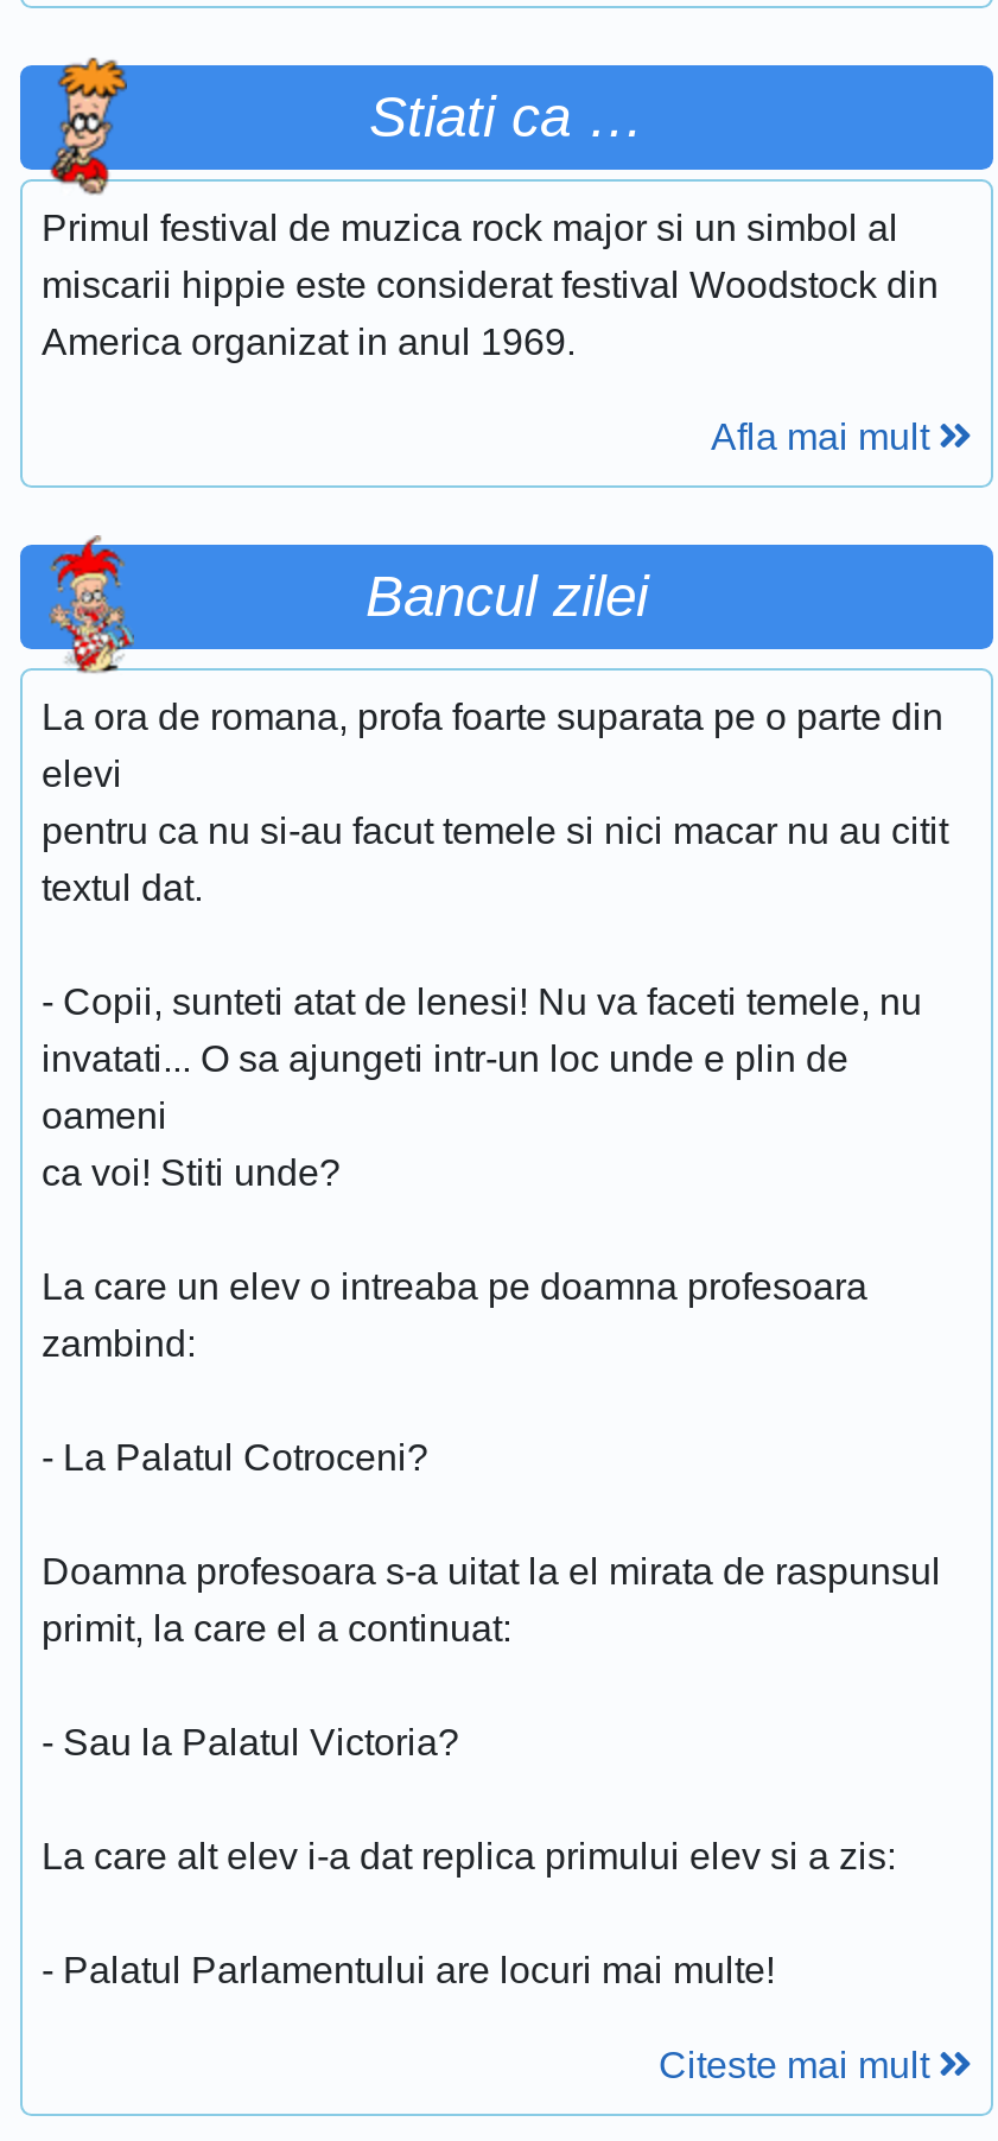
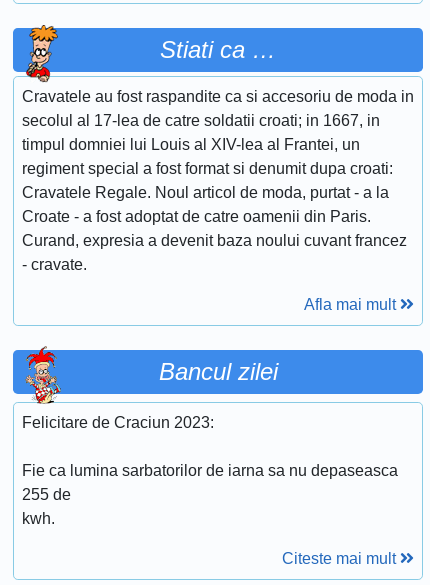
[42,208,939,363] Primul festival de muzica rock major si un simbol al | miscarii hippie este considerat festival Woodstock din | America organizat in anul 1969. -> [22,88,414,273] Cravatele au fost raspandite ca si accesoriu de moda in | secolul al 17-lea de catre soldatii croati; in 1667, in | timpul domniei lui Louis al XIV-lea al Frantei, un | regiment special a fost format si denumit dupa croati: | Cravatele Regale. Noul articol de moda, purtat - a la | Croate - a fost adoptat de catre oamenii din Paris. | Curand, expresia a devenit baza noului cuvant francez | - cravate.
moved [365,417,939,629] -> [158,296,400,385]: Afla mai mult | Bancul zilei
[42,697,948,1991] La ora de romana, profa foarte suparata pe o parte din | elevi | pentru ca nu si-au facut temele si nici macar nu au citit | textul dat. | - Copii, sunteti atat de lenesi! Nu va faceti temele, nu | invatati... O sa ajungeti intr-un loc unde e plin de | oameni | ca voi! Stiti unde? | La care un elev o intreaba pe doamna profesoara | zambind: | - La Palatul Cotroceni? | Doamna profesoara s-a uitat la el mirata de raspunsul | primit, la care el a continuat: | - Sau la Palatul Victoria? | La care alt elev i-a dat replica primului elev si a zis: | - Palatul Parlamentului are locuri mai multe! -> [22,414,398,527] Felicitare de Craciun 2023: | Fie ca lumina sarbatorilor de iarna sa nu depaseasca | 255 de | kwh.

